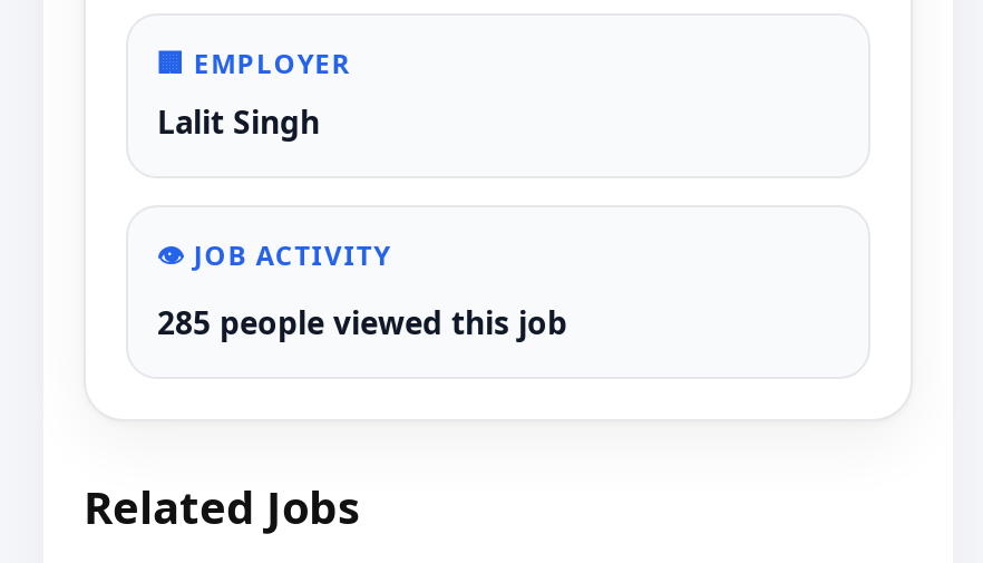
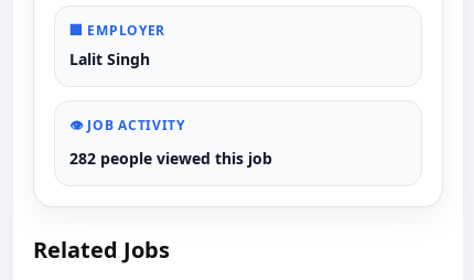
[157,301,567,343] 285 people viewed this job -> [69,148,272,169] 282 people viewed this job

